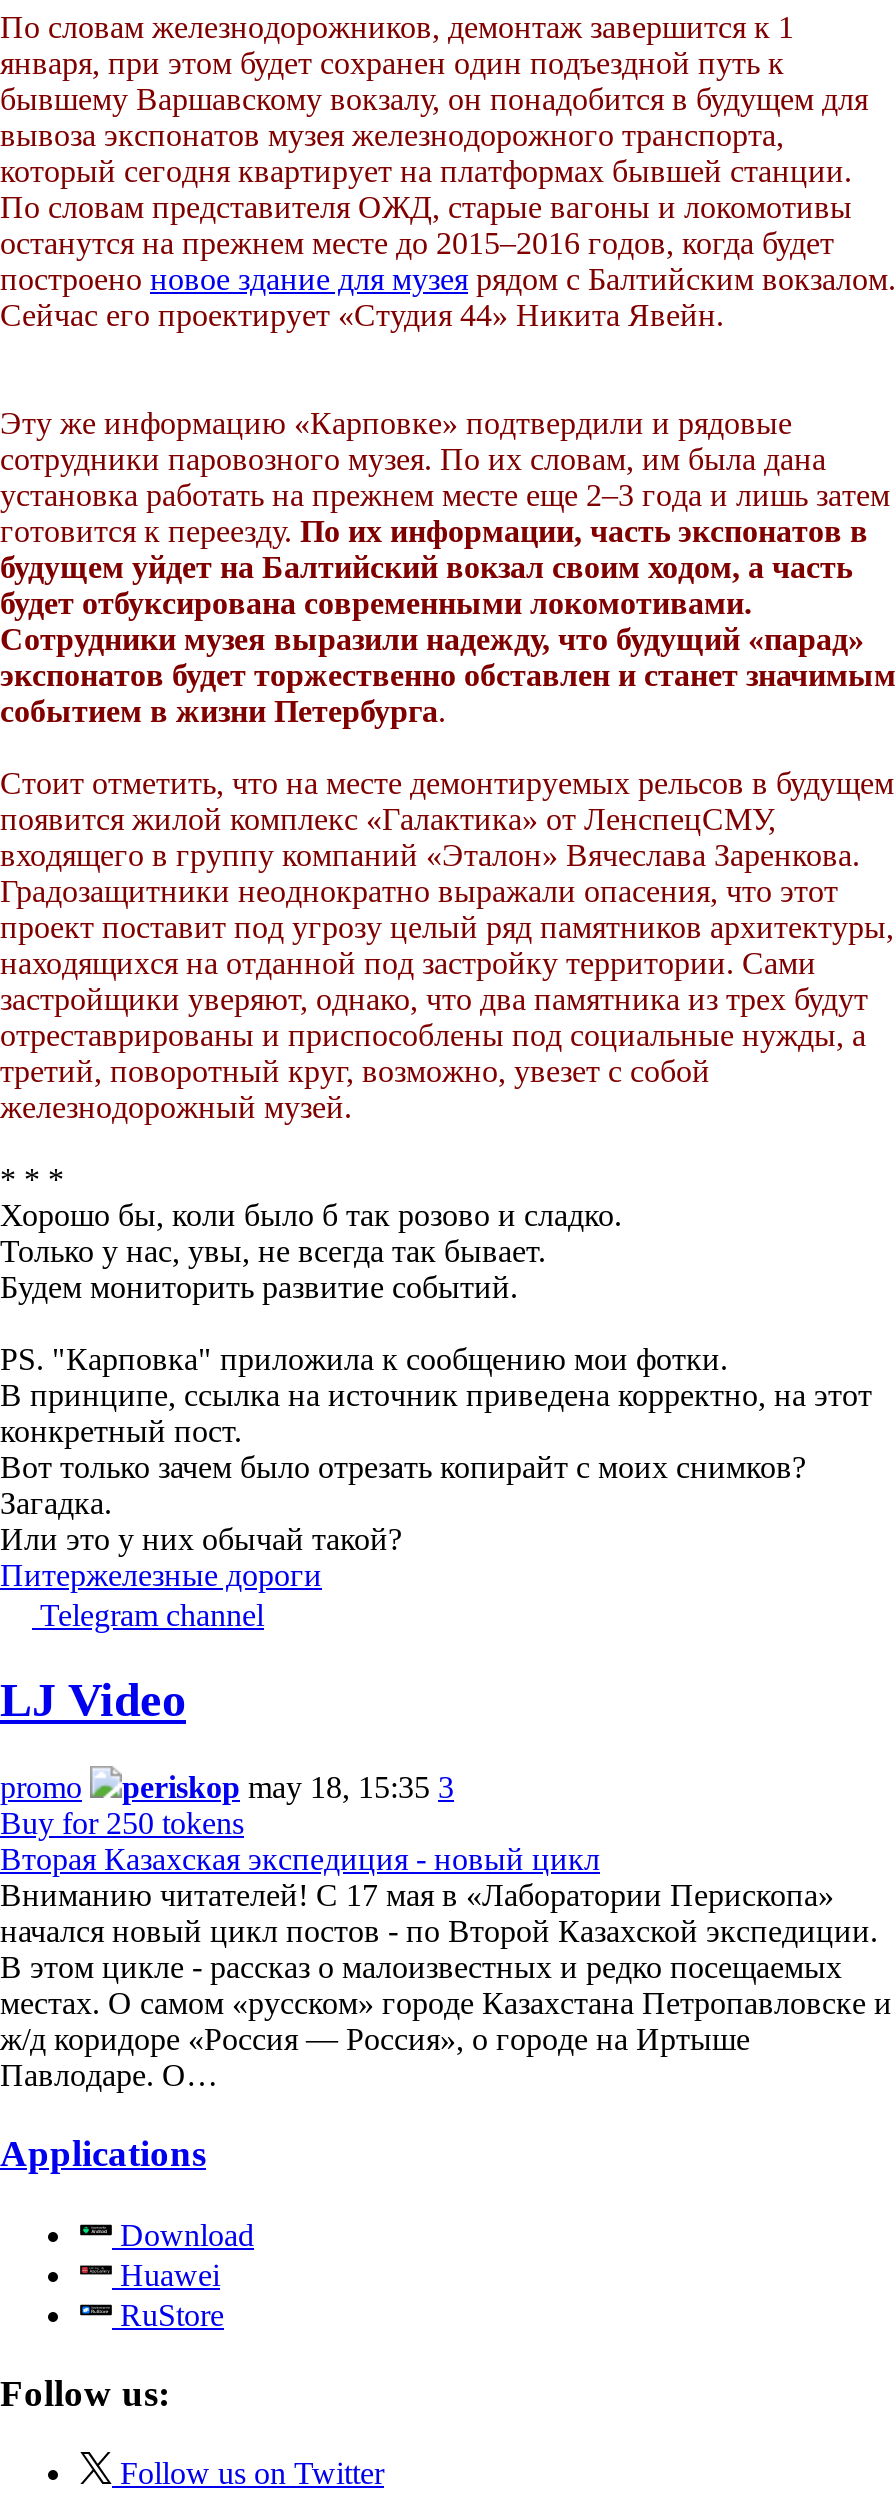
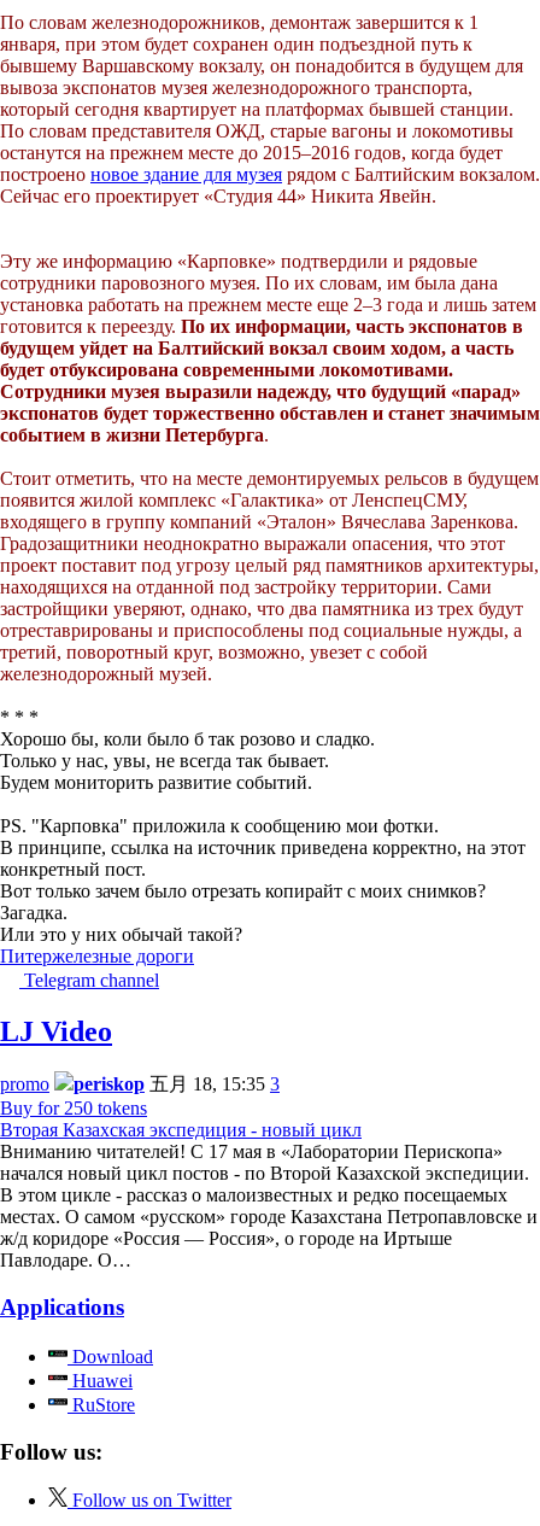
[122,1771,454,1805] periskop may 18, 15:35 3 -> [74,1074,280,1095] periskop 五月 18, 15:35 3

